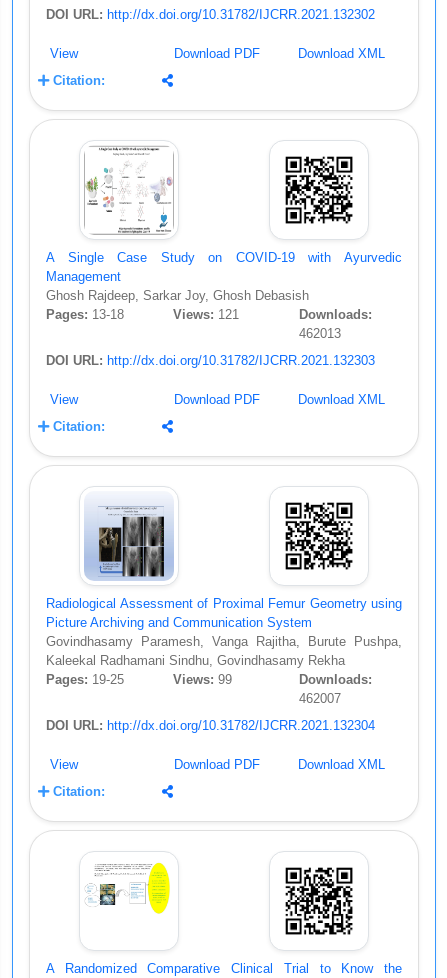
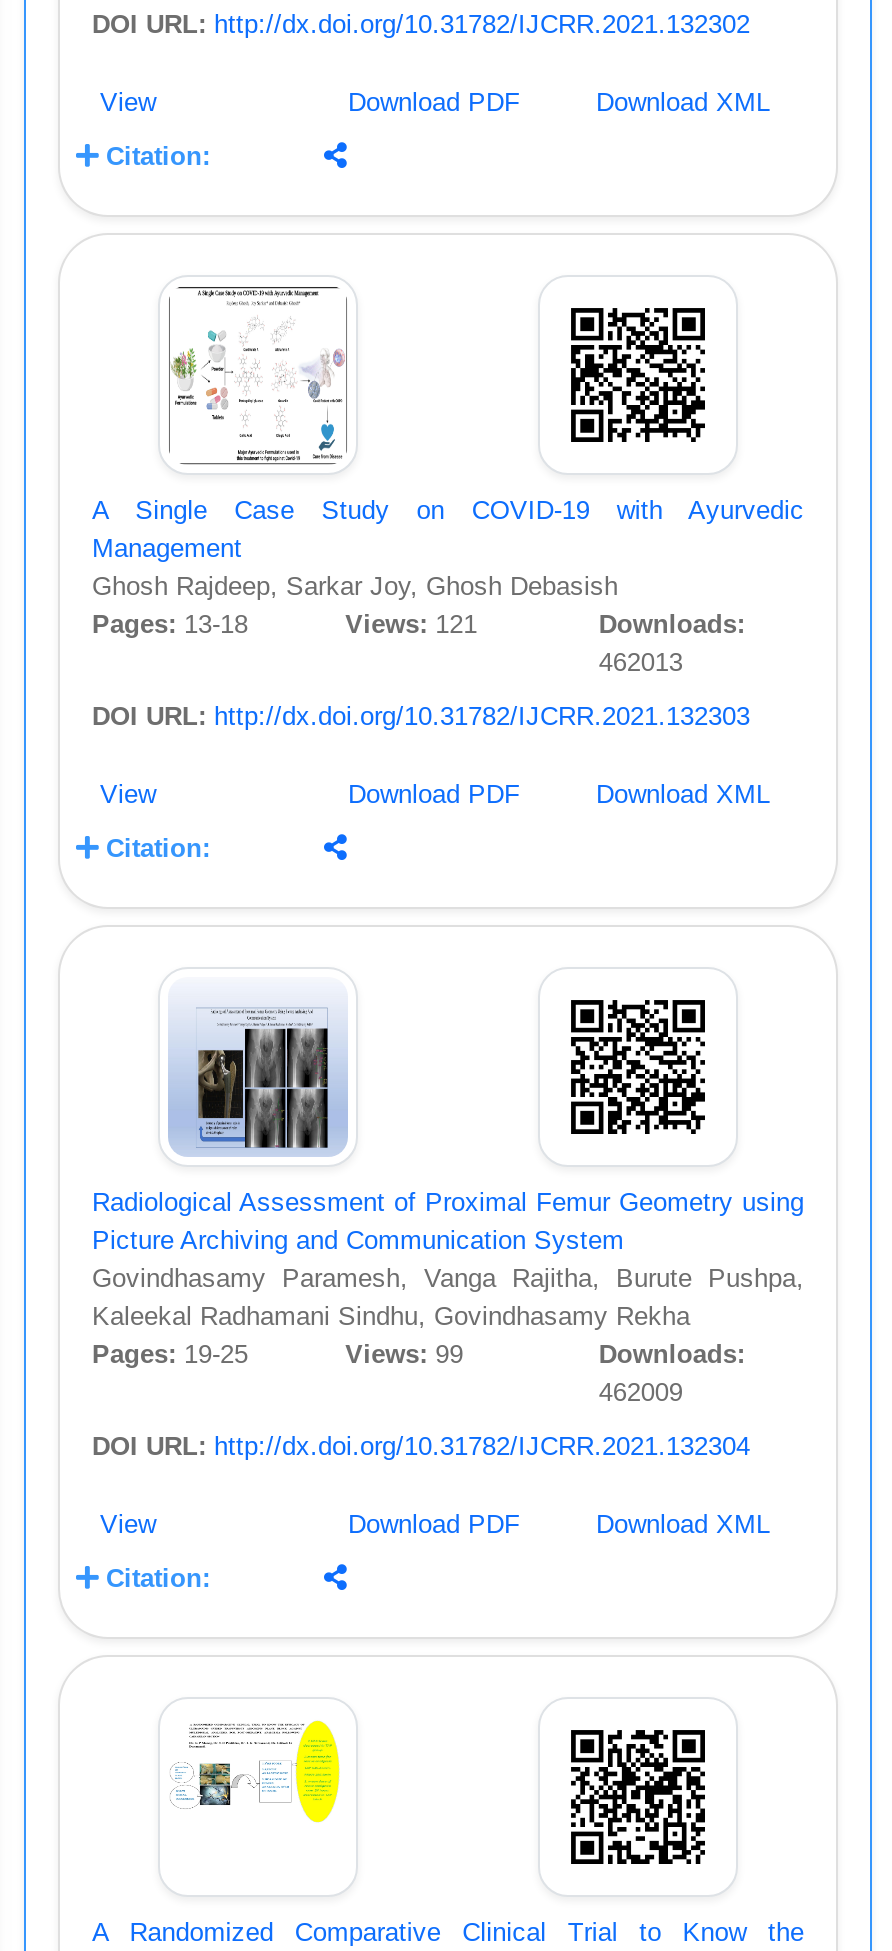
[299,691,341,706] 462007 -> [599,1377,683,1407] 462009

